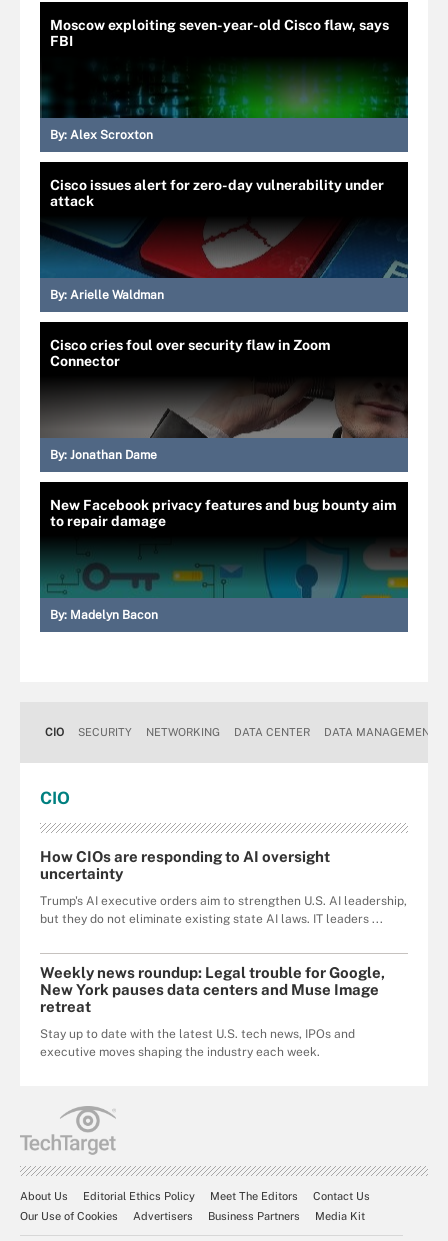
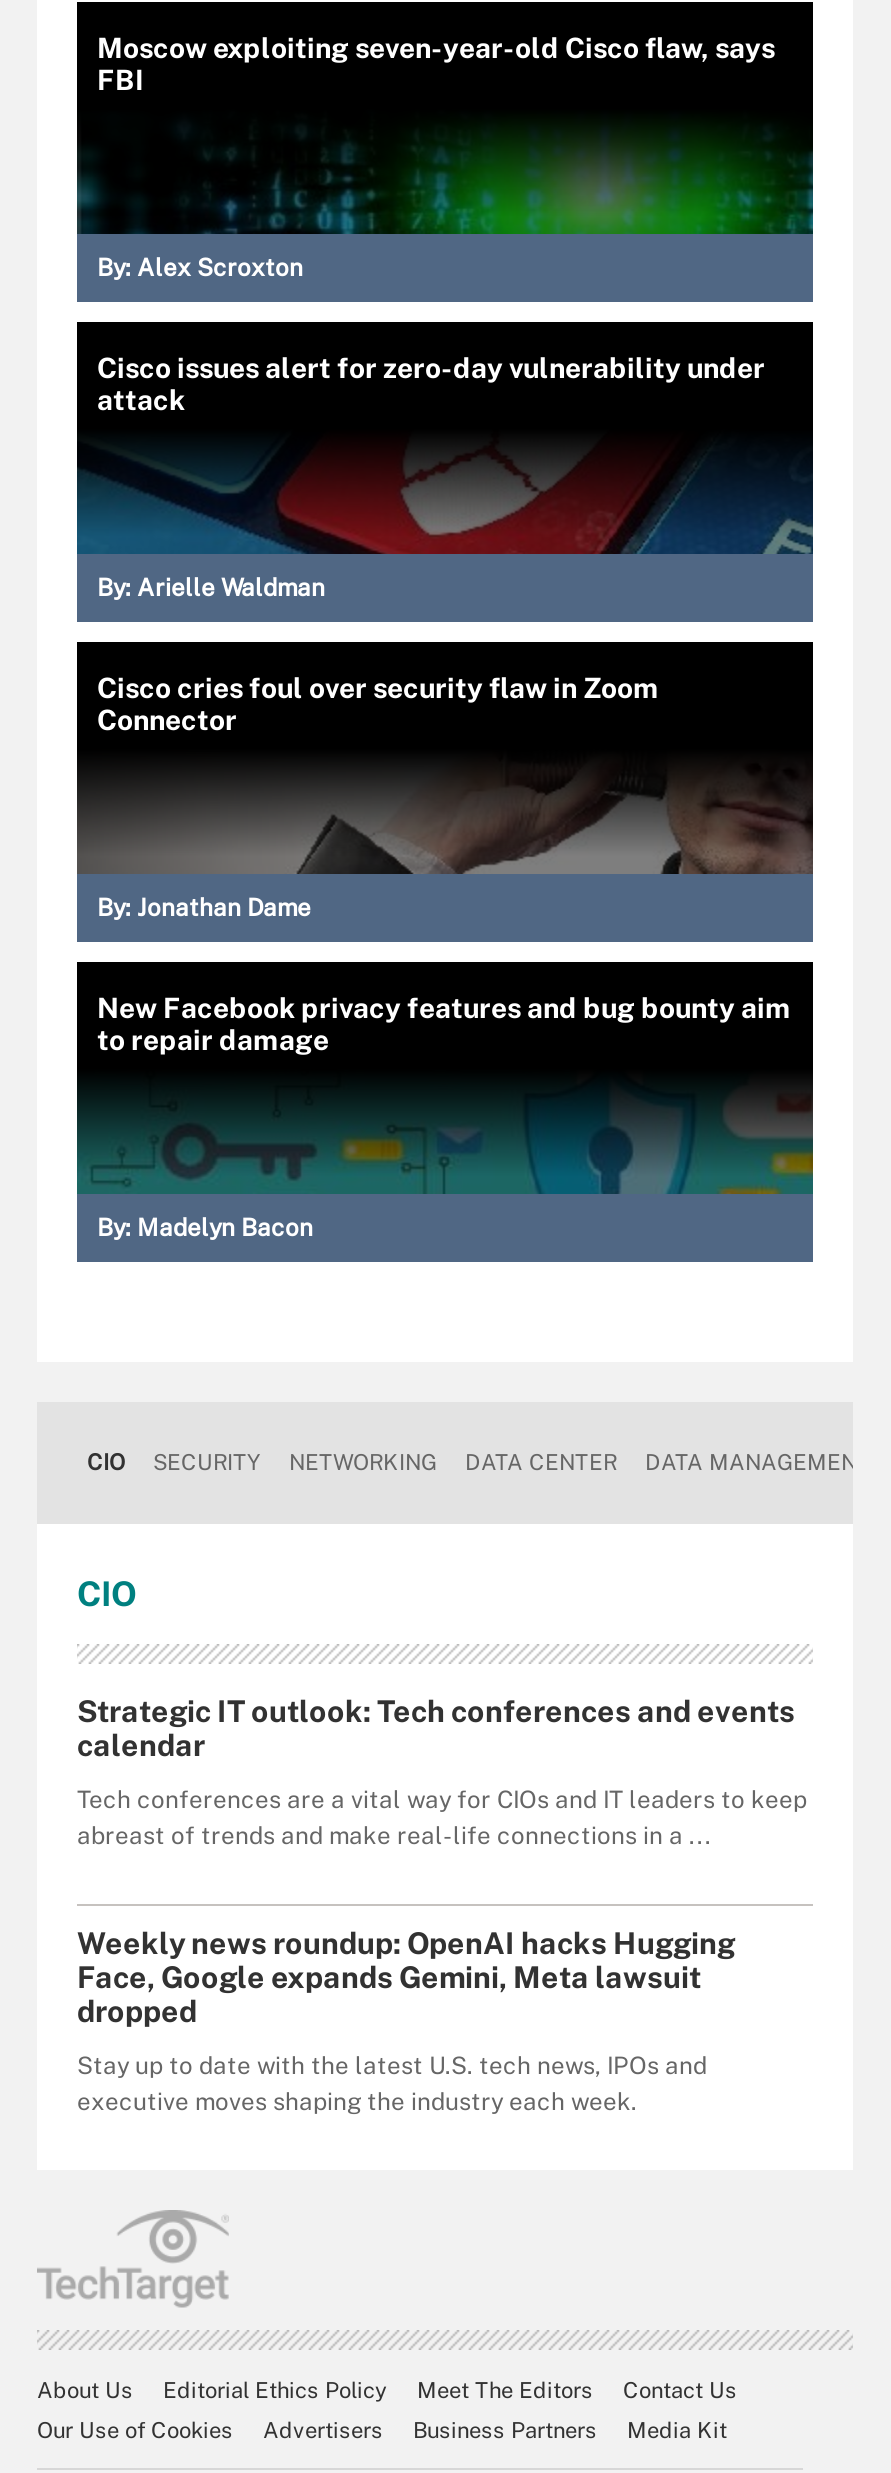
[40,847,330,881] How CIOs are responding to AI oversight | uncertainty -> [77,1693,795,1761] Strategic IT outlook: Tech conferences and events | calendar
[40,893,407,925] Trump's AI executive orders aim to strengthen U.S. AI leadership, | but they do not eliminate existing state AI laws. IT leaders ... -> [77,1785,807,1849] Tech conferences are a vital way for CIOs and IT leaders to keep | abreast of trends and make real-life connections in a ...
[40,963,385,1014] Weekly news roundup: Legal trouble for Google, | New York pauses data centers and Muse Image | retreat -> [77,1925,735,2027] Weekly news roundup: OpenAI hacks Hugging | Face, Google expands Gemini, Meta lawsuit | dropped

